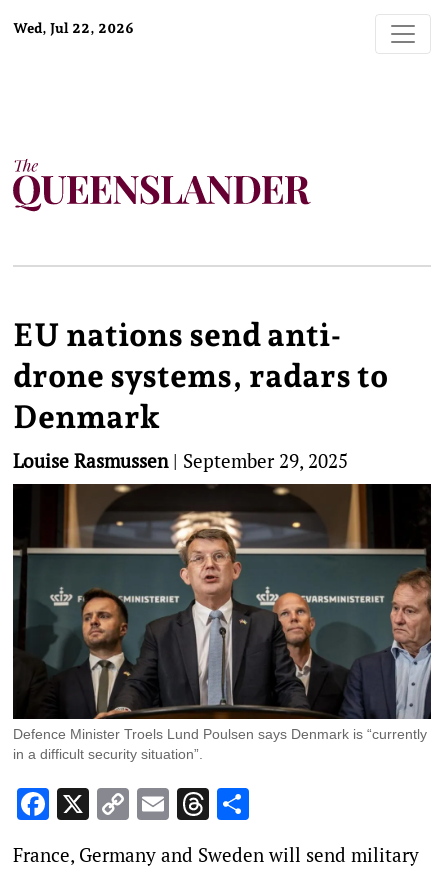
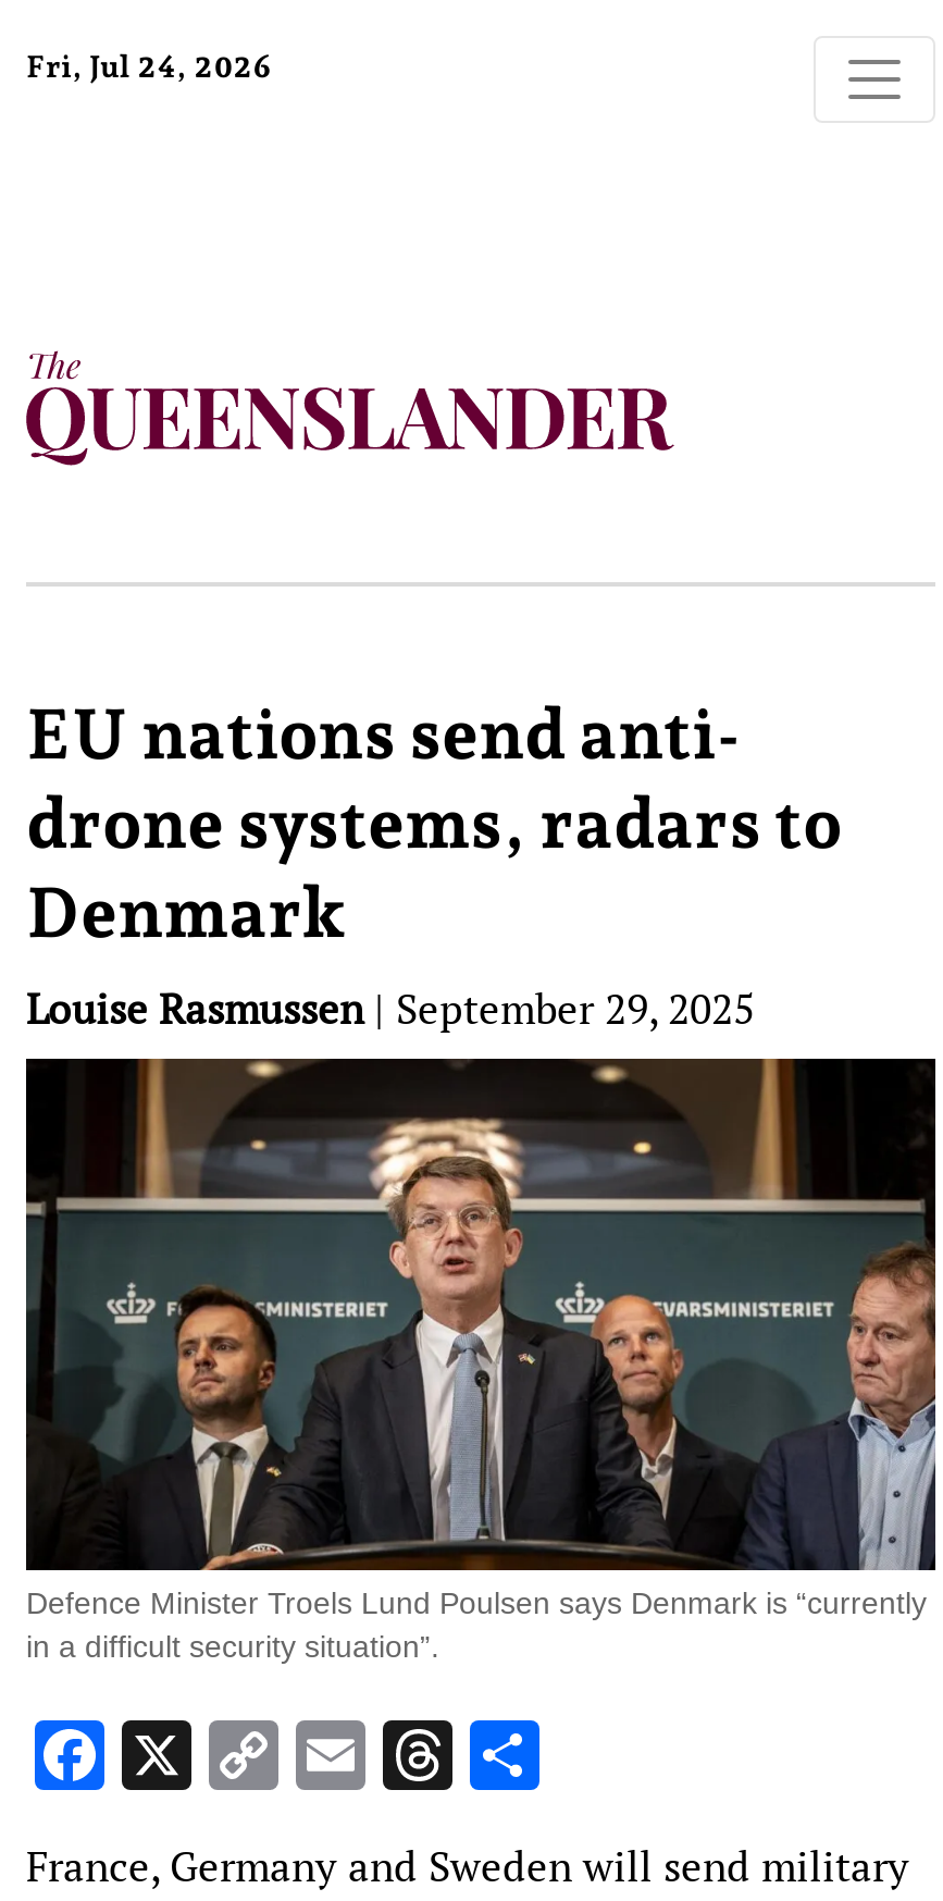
[13,20,134,36] Wed, Jul 22, 2026 -> [26,49,272,84] Fri, Jul 24, 2026

